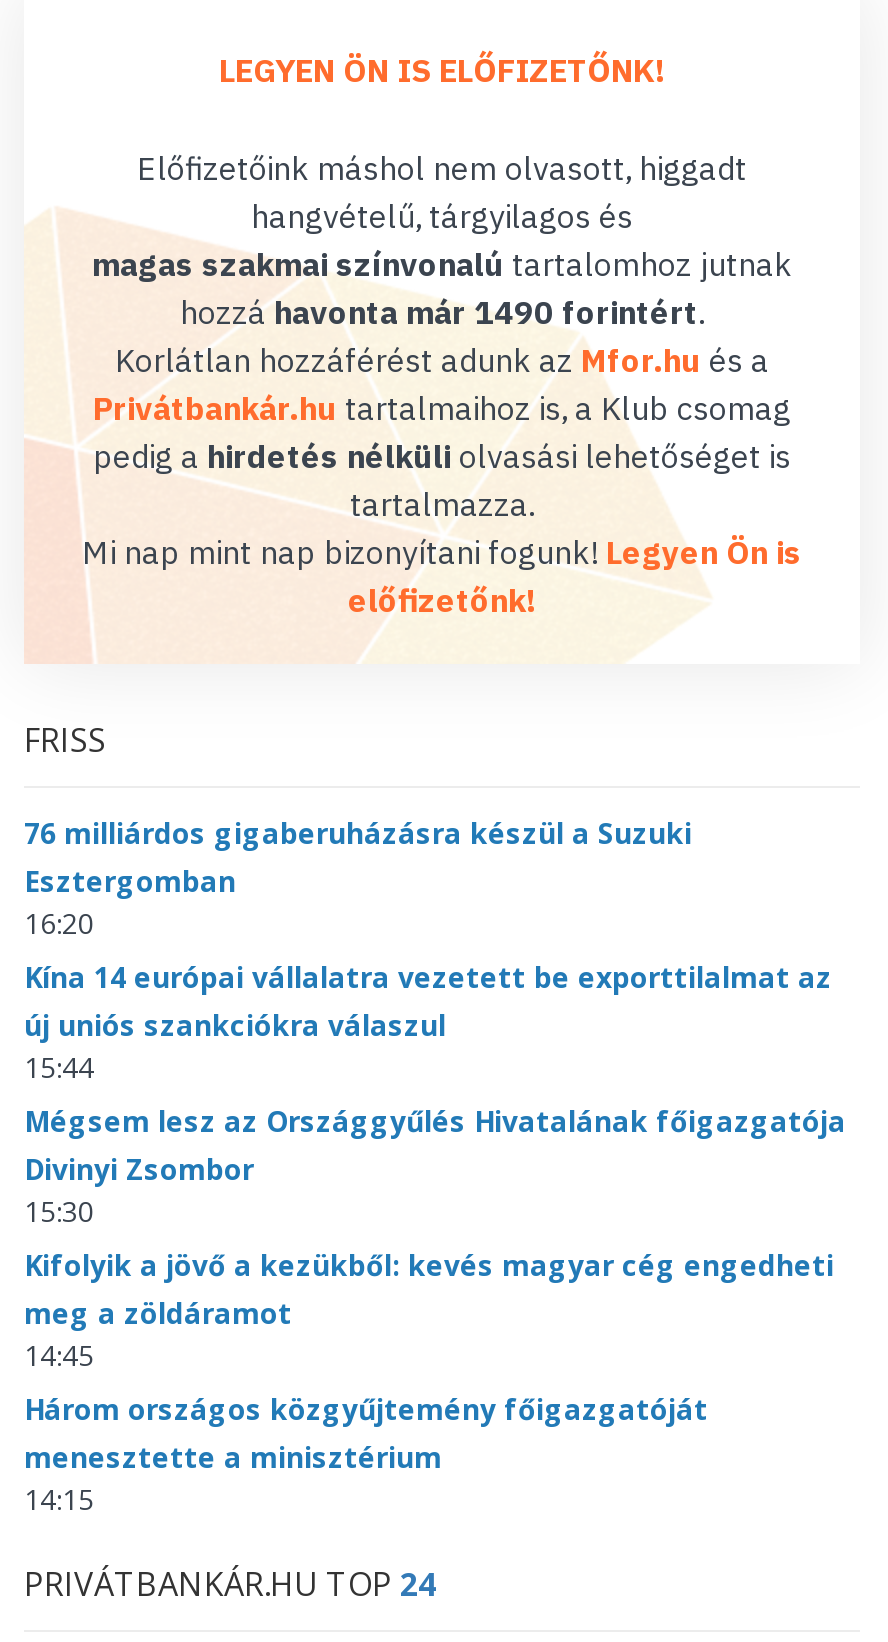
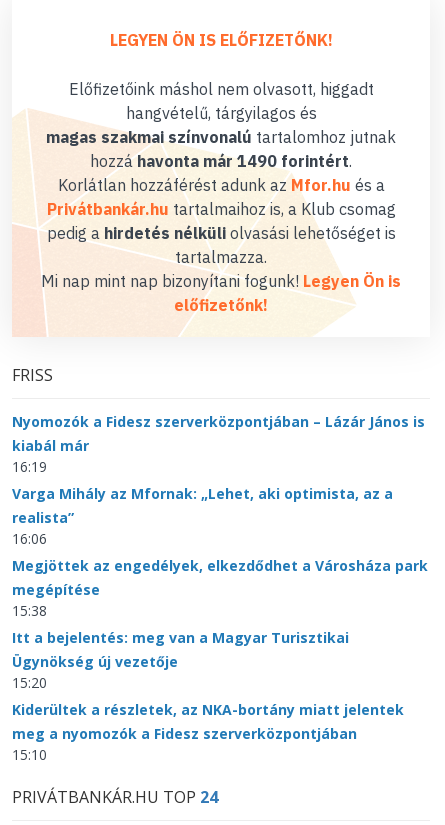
[24,814,846,1518] 76 milliárdos gigaberuházásra készül a Suzuki | Esztergomban | 16:20 | Kína 14 európai vállalatra vezetett be exporttilalmat az | új uniós szankciókra válaszul | 15:44 | Mégsem lesz az Országgyűlés Hivatalának főigazgatója | Divinyi Zsombor | 15:30 | Kifolyik a jövő a kezükből: kevés magyar cég engedheti | meg a zöldáramot | 14:45 | Három országos közgyűjtemény főigazgatóját | menesztette a minisztérium | 14:15 -> [12,412,428,764] Nyomozók a Fidesz szerverközpontjában – Lázár János is | kiabál már | 16:19 | Varga Mihály az Mfornak: „Lehet, aki optimista, az a | realista” | 16:06 | Megjöttek az engedélyek, elkezdődhet a Városháza park | megépítése | 15:38 | Itt a bejelentés: meg van a Magyar Turisztikai | Ügynökség új vezetője | 15:20 | Kiderültek a részletek, az NKA-bortány miatt jelentek | meg a nyomozók a Fidesz szerverközpontjában | 15:10

